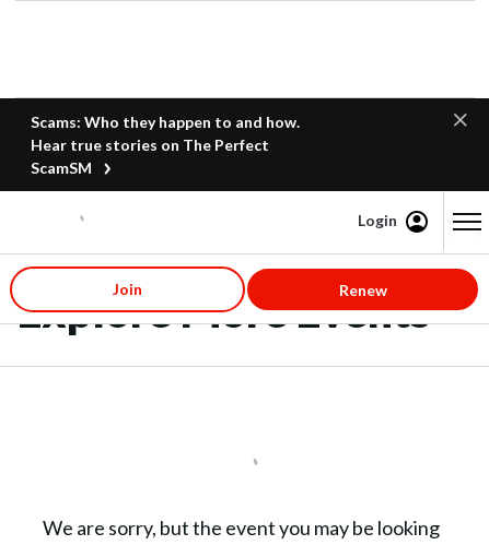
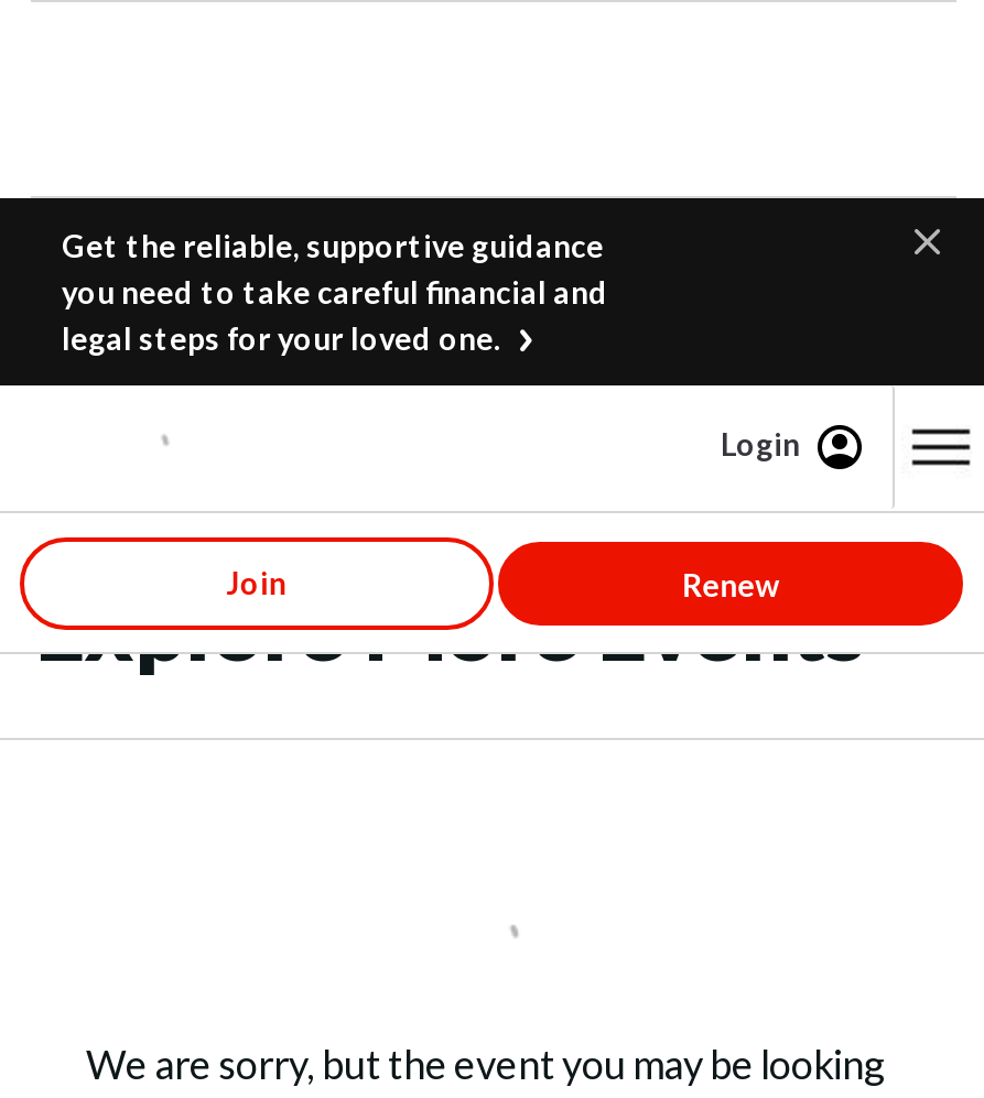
[31,112,300,177] Scams: Who they happen to and how. | Hear true stories on The Perfect | ScamSM -> [62,227,608,357] Get the reliable, supportive guidance | you need to take careful financial and | legal steps for your loved one.

